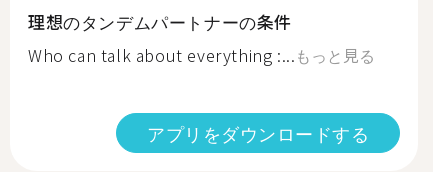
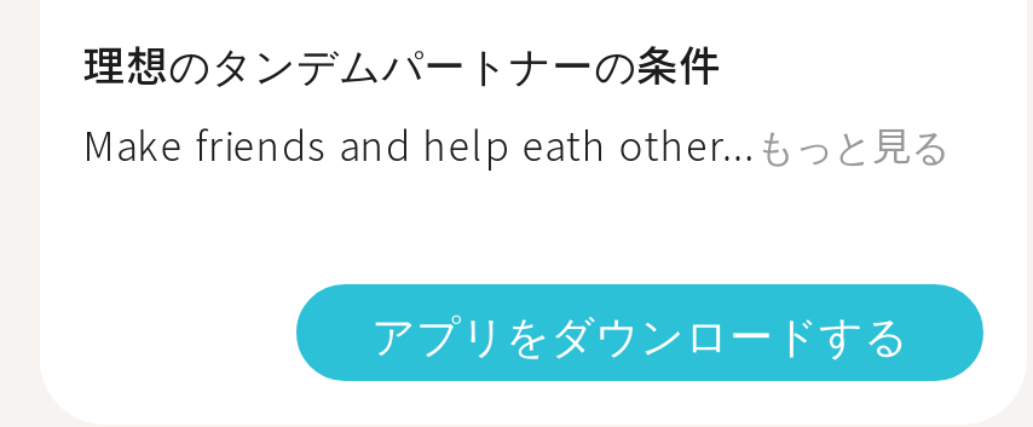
[28,43,375,67] Who can talk about everything :...もっと見る -> [83,115,950,173] Make friends and help eath other...もっと見る

